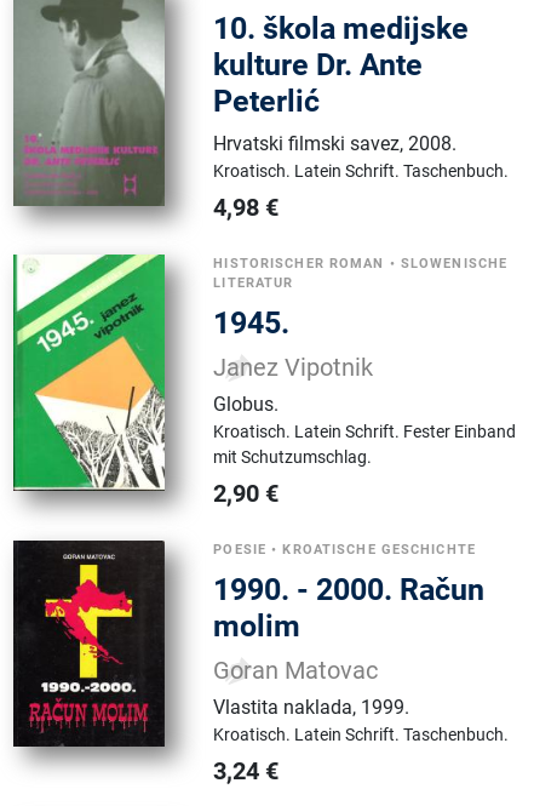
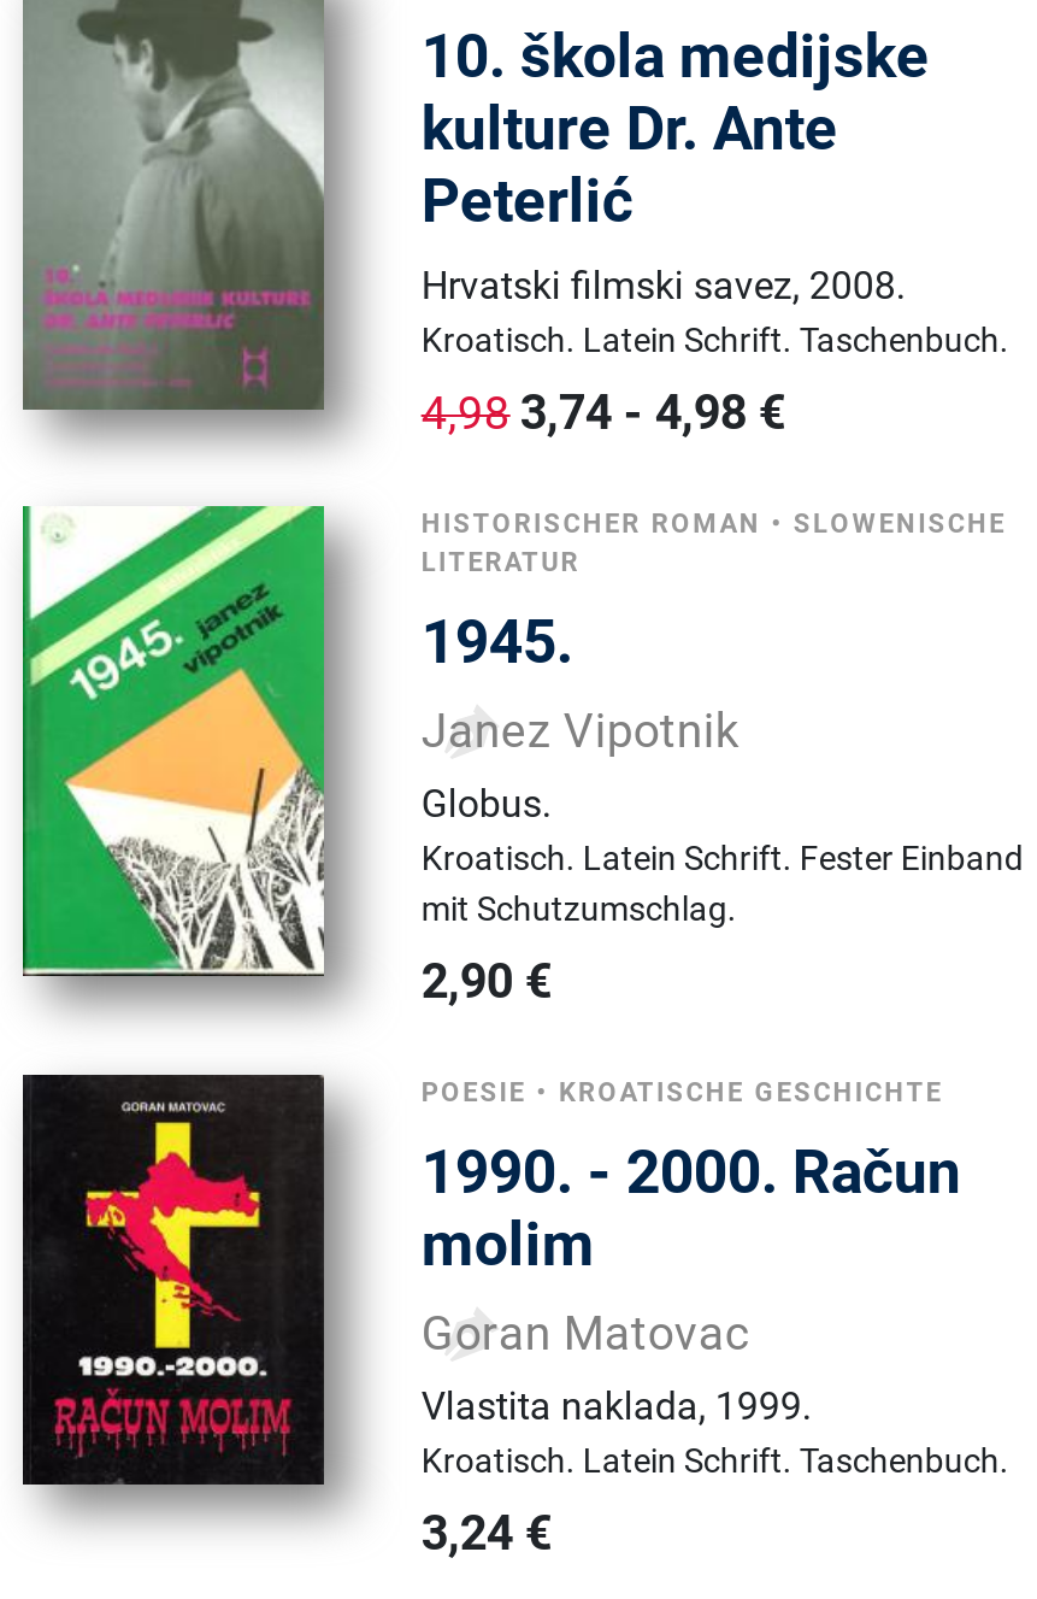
[213,193,279,222] 4,98 € -> [421,383,785,441] 4,98 3,74 - 4,98 €

